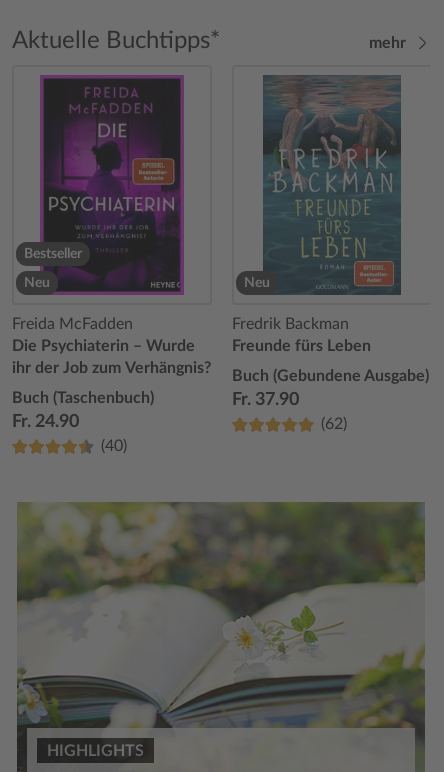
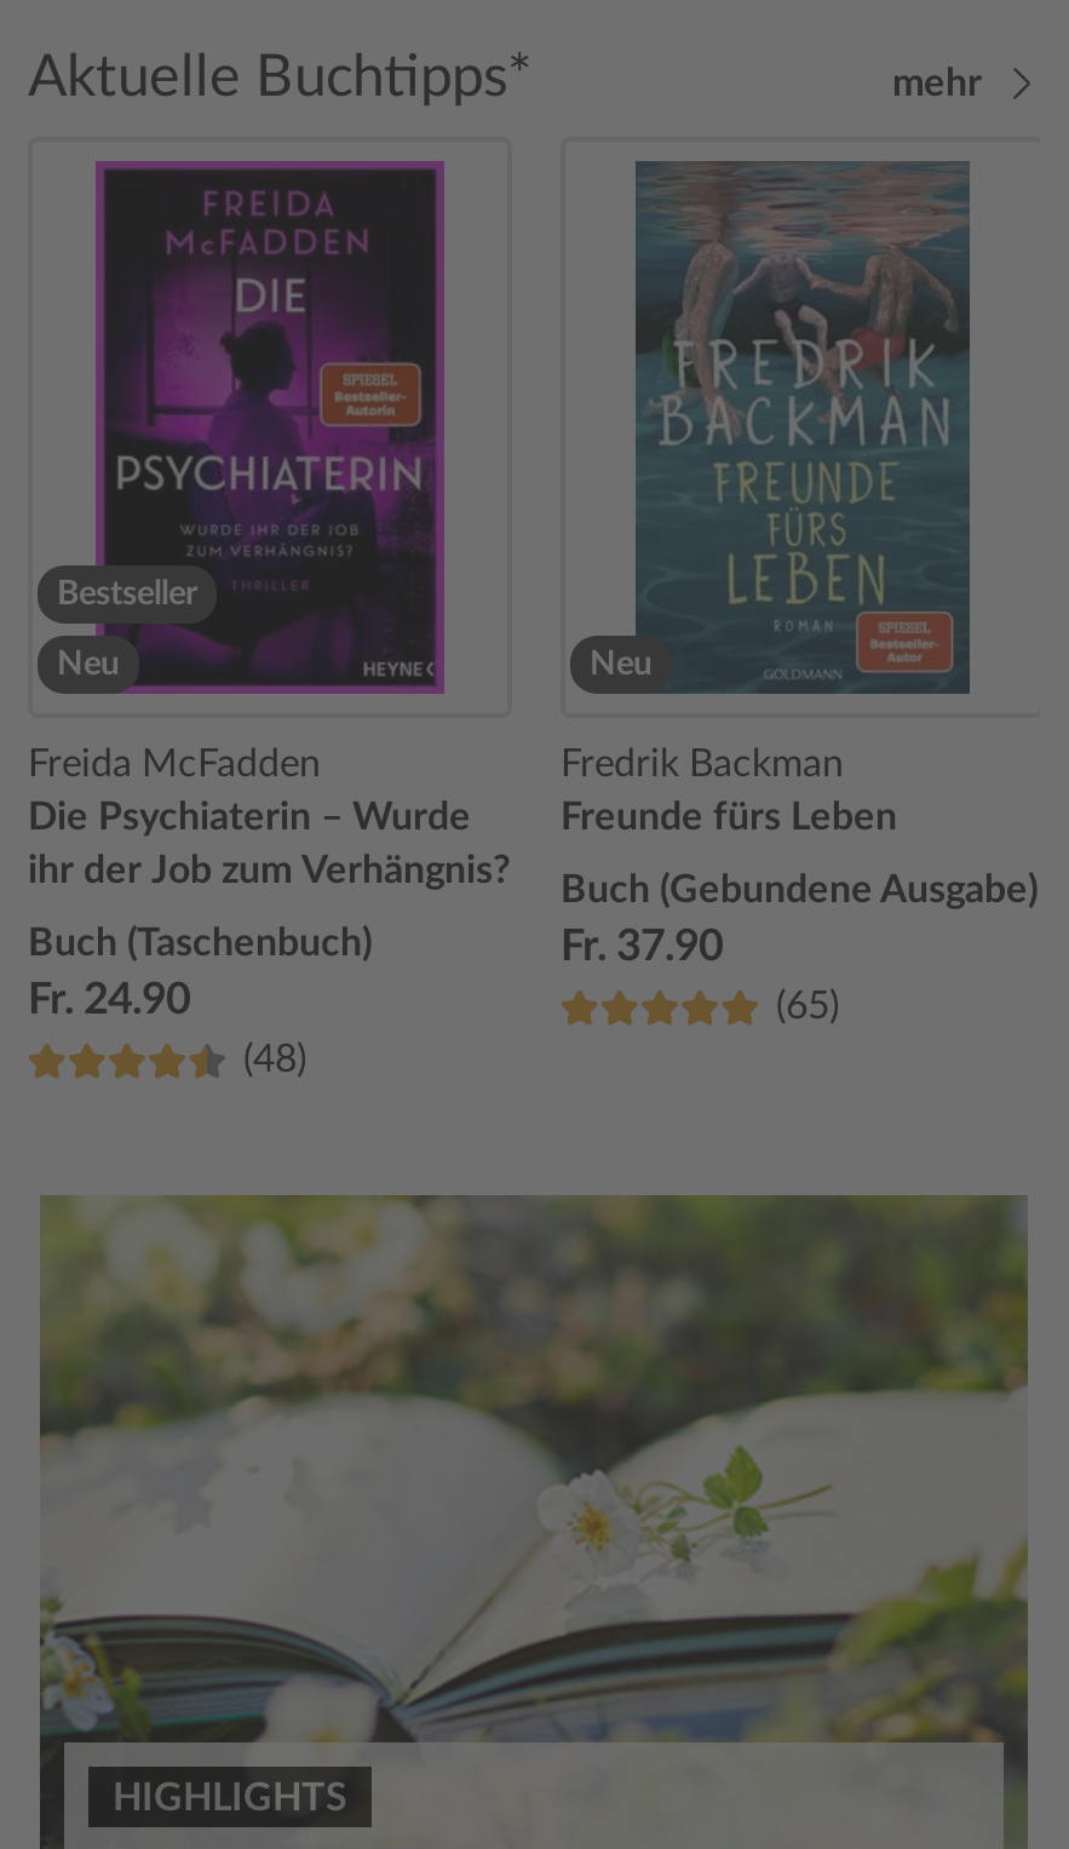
[321,416,347,432] (62) -> [776,987,839,1026] (65)
[101,438,127,454] (40) -> [243,1040,306,1079] (48)

